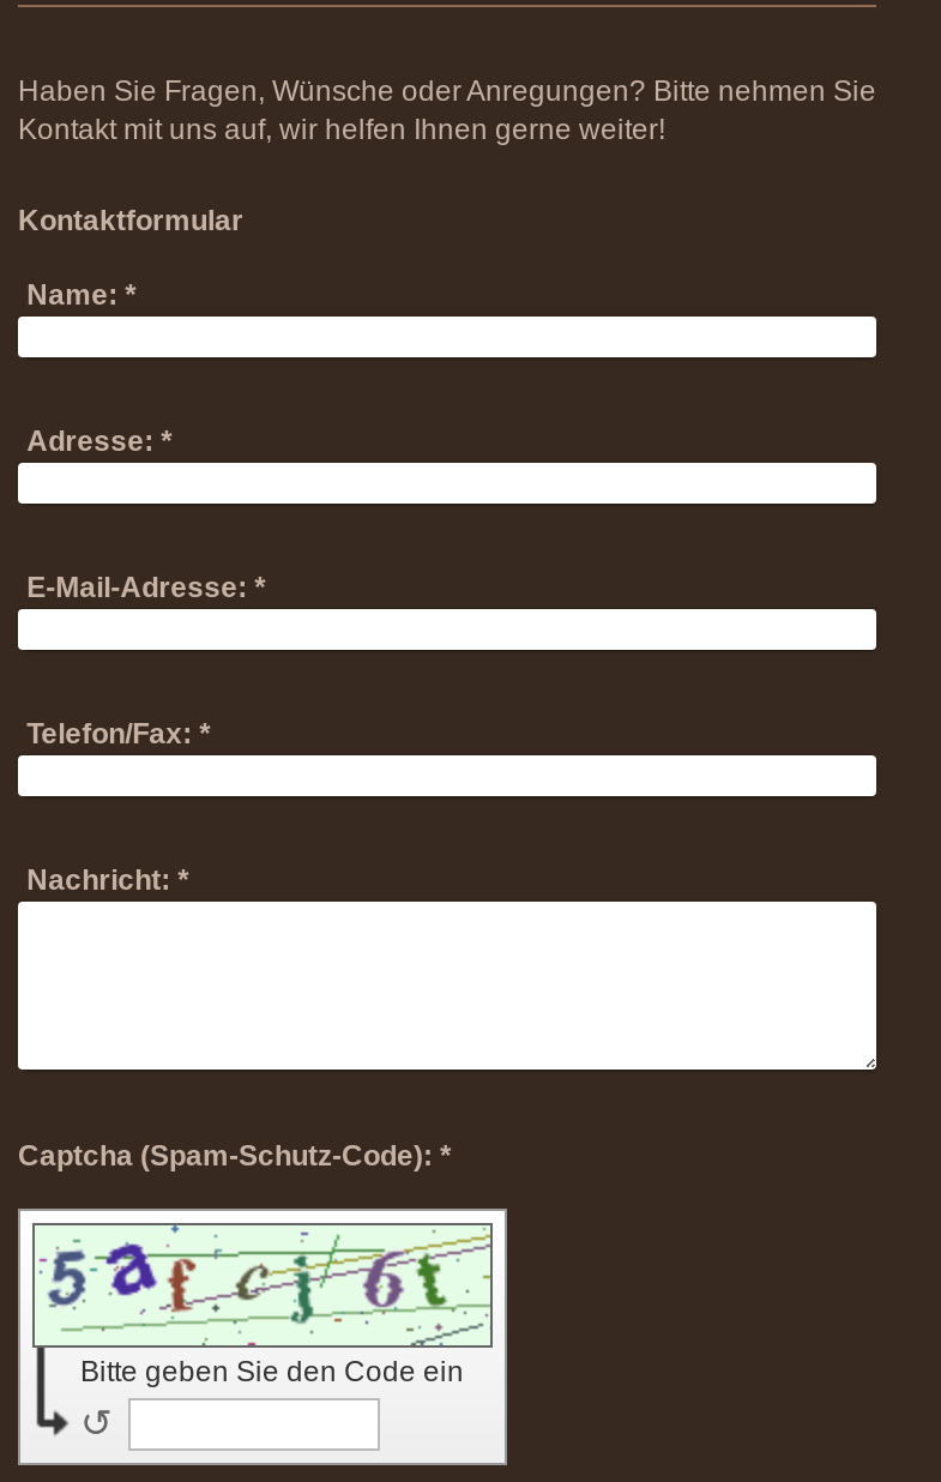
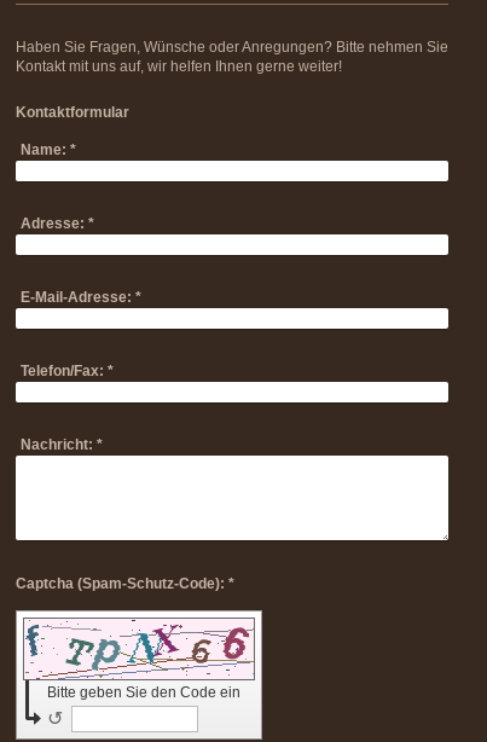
[37,1223,490,1348] [image] -> [25,619,253,680] [image]

